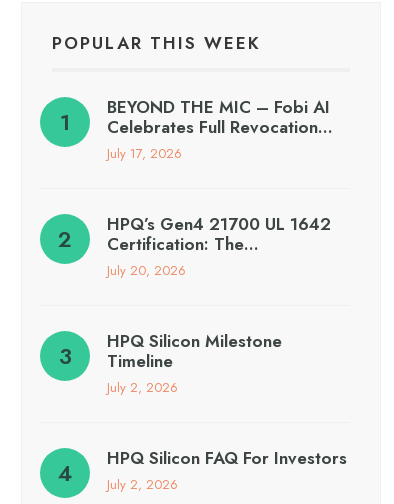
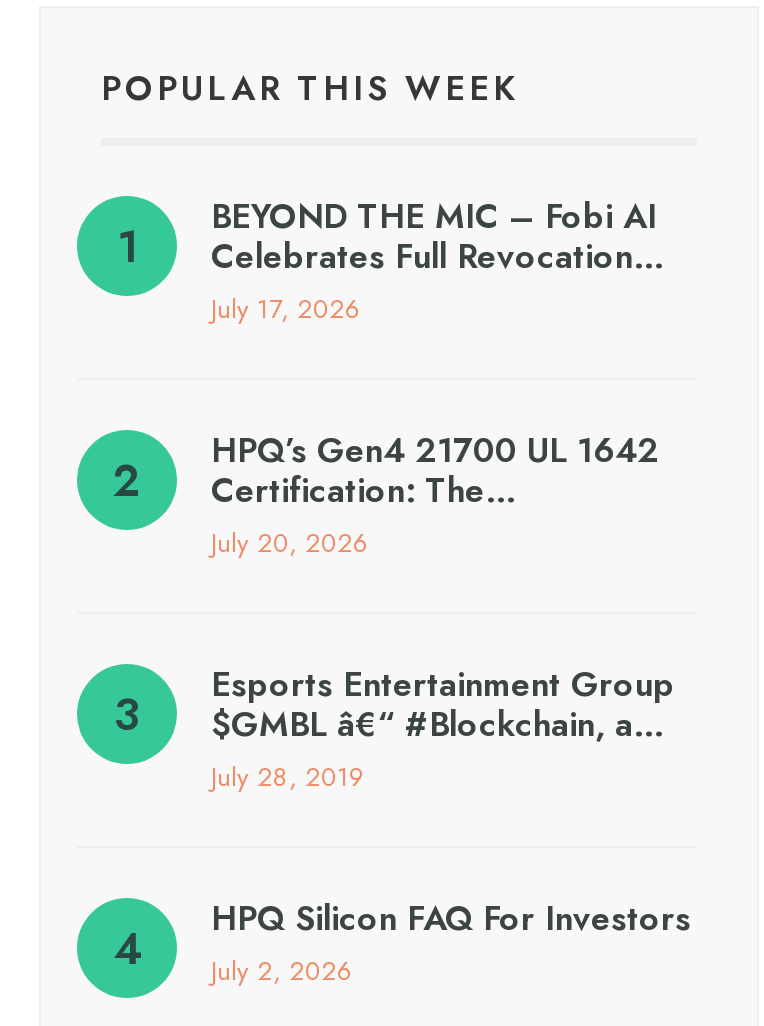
[107,329,282,397] HPQ Silicon Milestone | Timeline | July 2, 2026 -> [211,660,675,796] Esports Entertainment Group | $GMBL â€“ #Blockchain, a… | July 28, 2019

